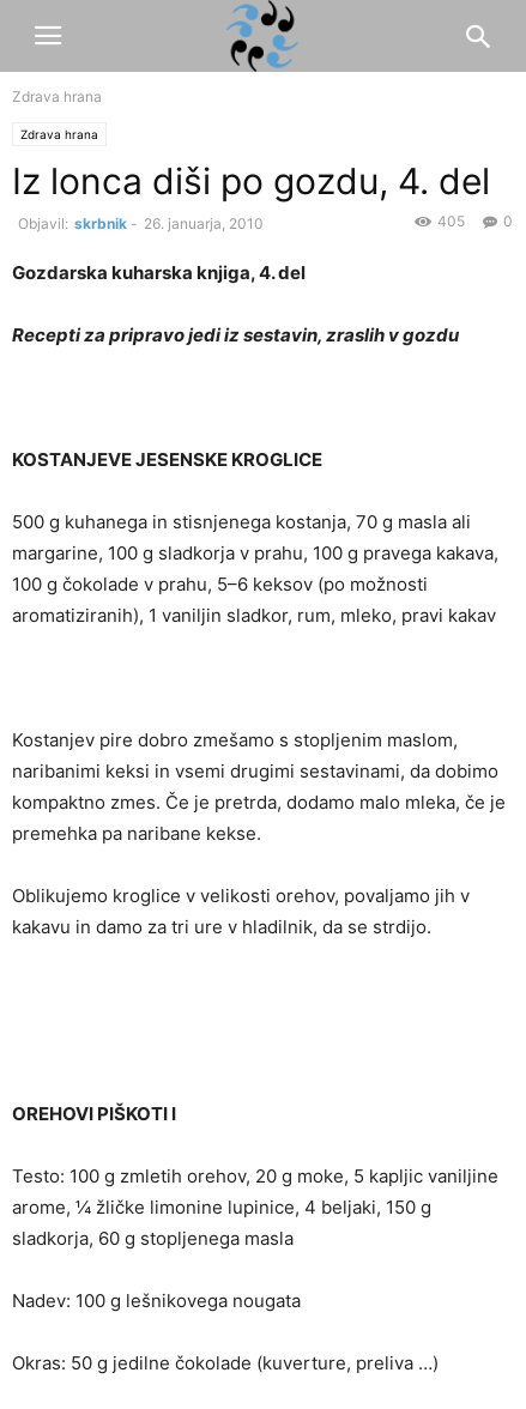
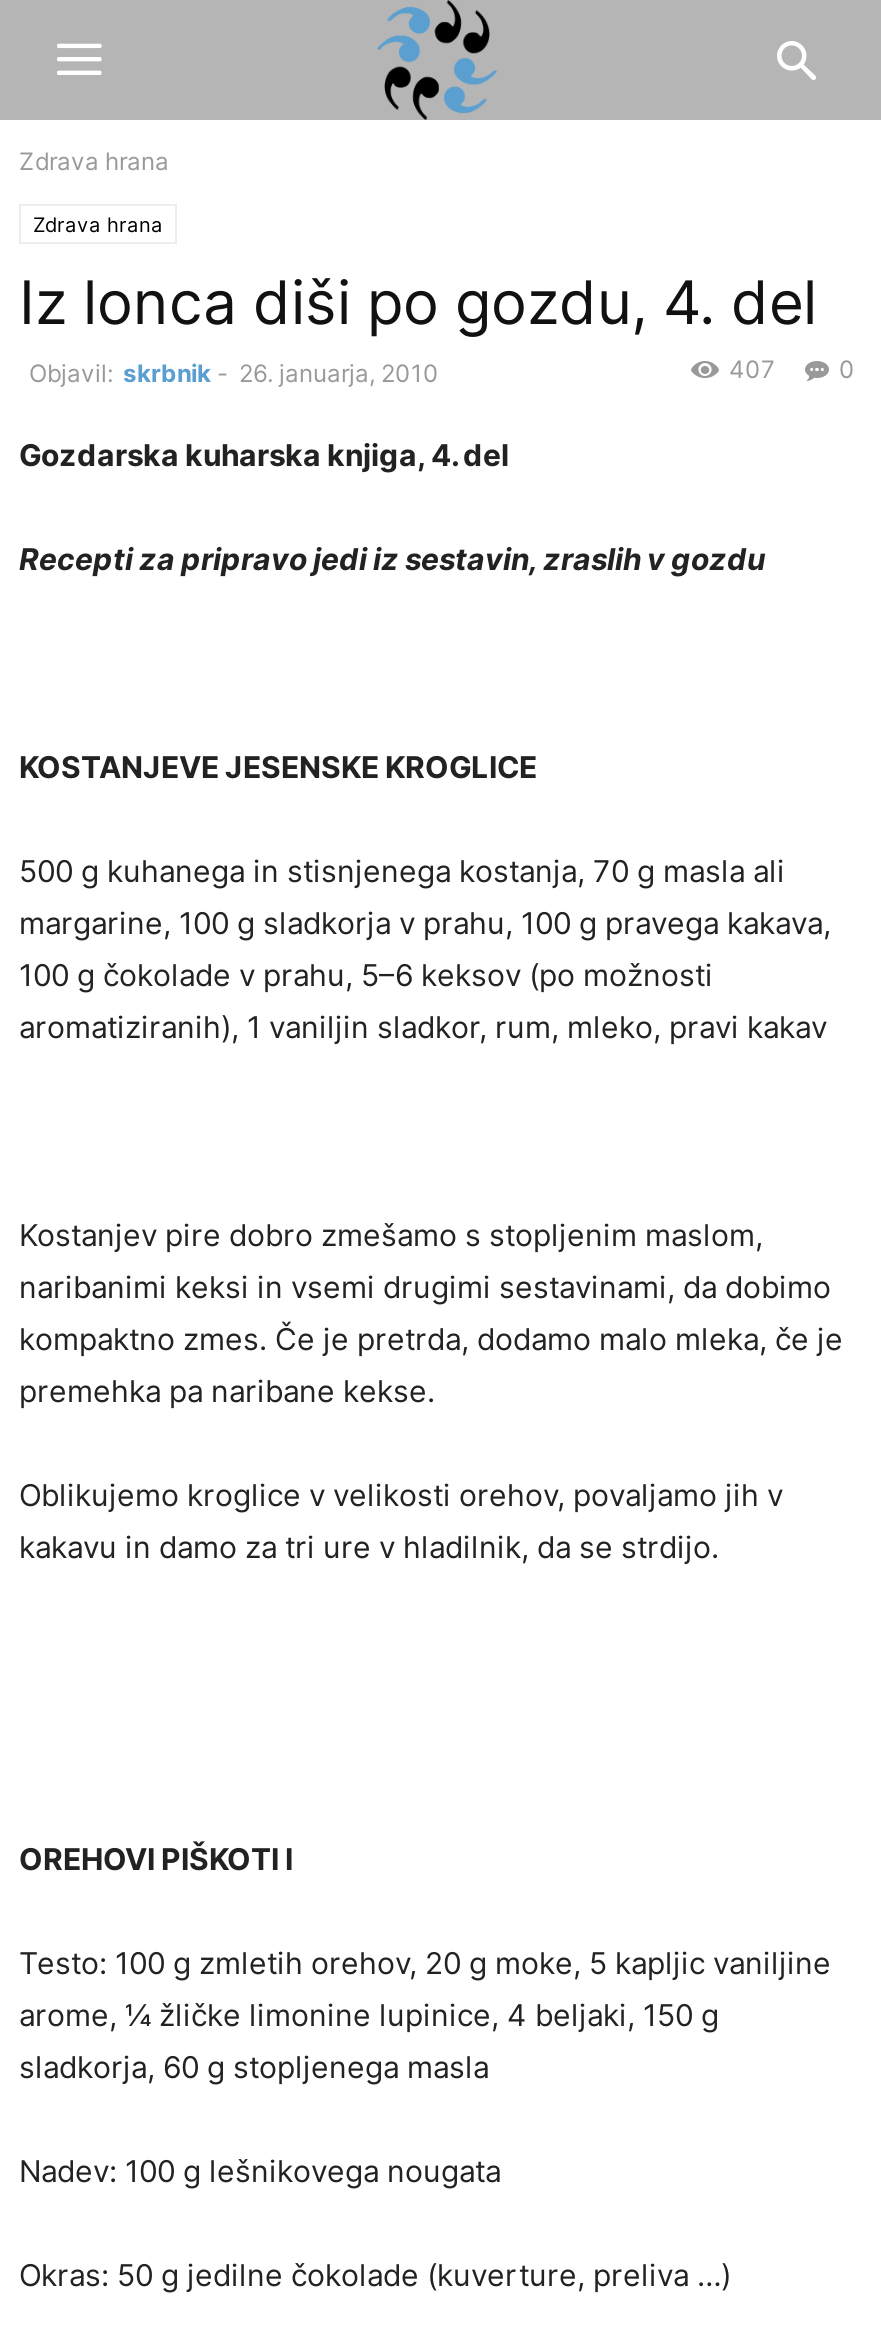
[437,212,465,230] 405 -> [729,354,775,384] 407

